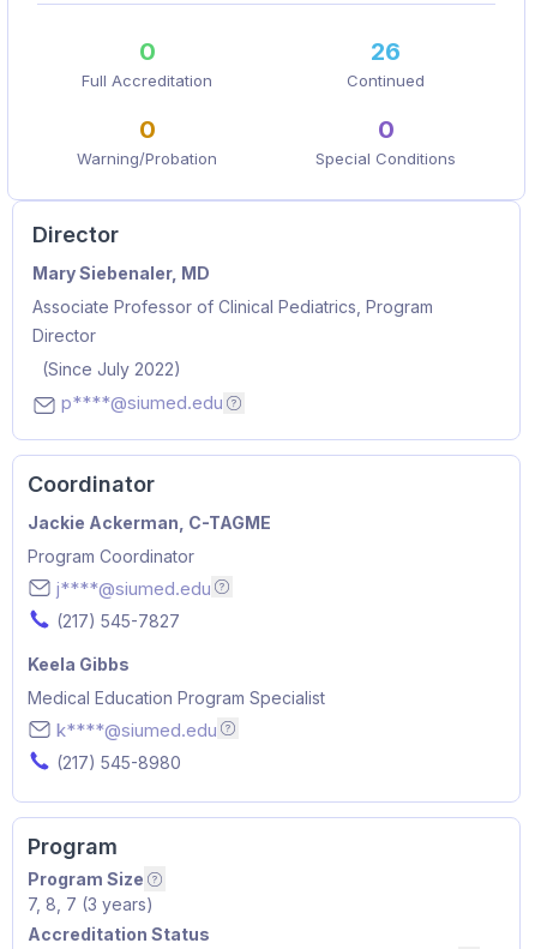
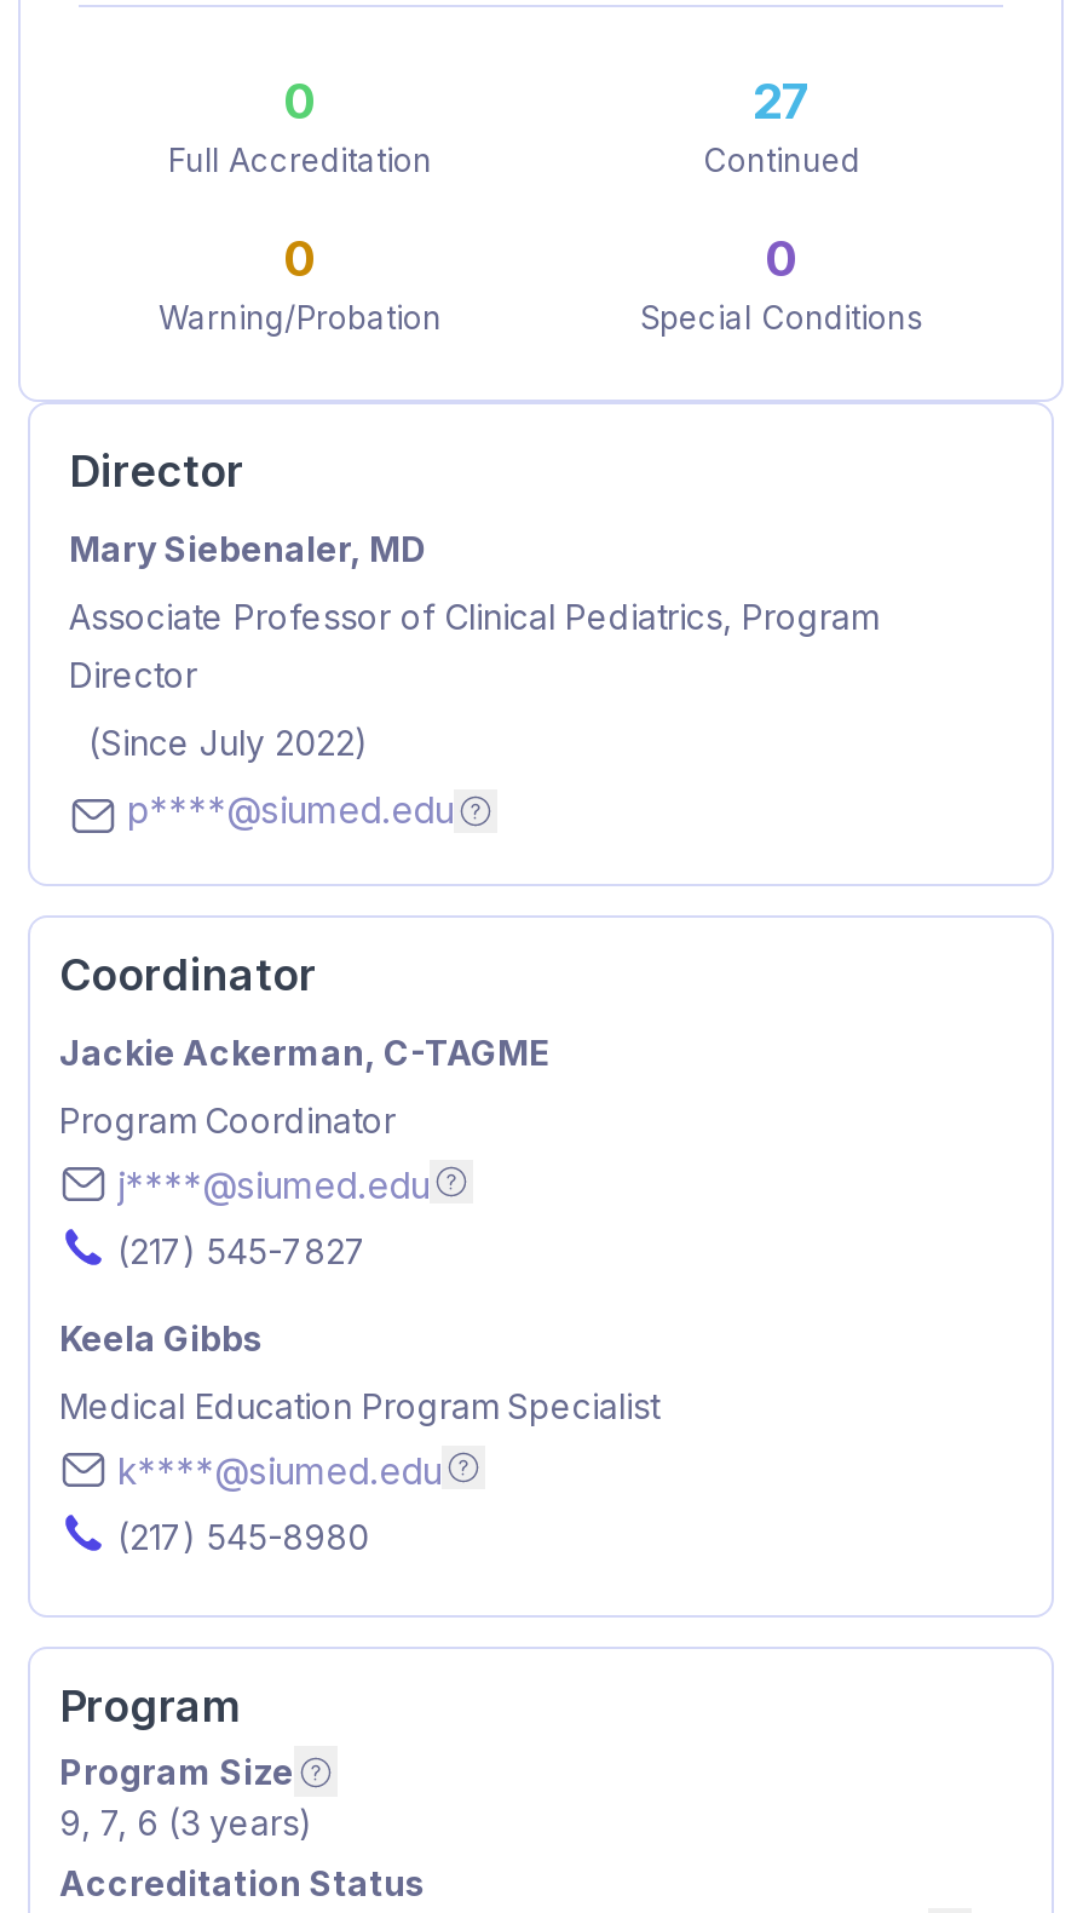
[371,37,401,66] 26 -> [753,73,811,131] 27
[28,894,154,914] 7, 8, 7 (3 years) -> [59,1802,313,1843] 9, 7, 6 (3 years)

